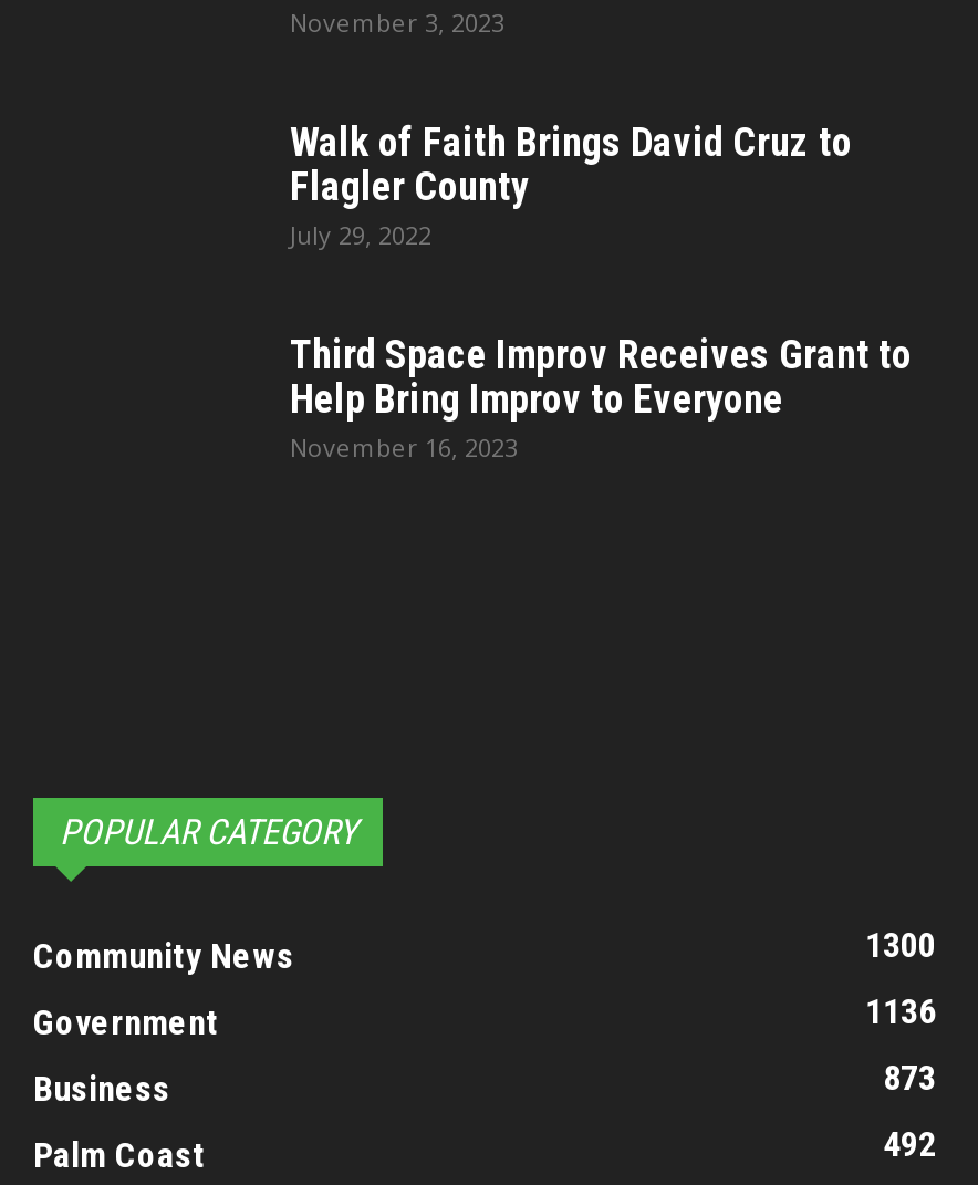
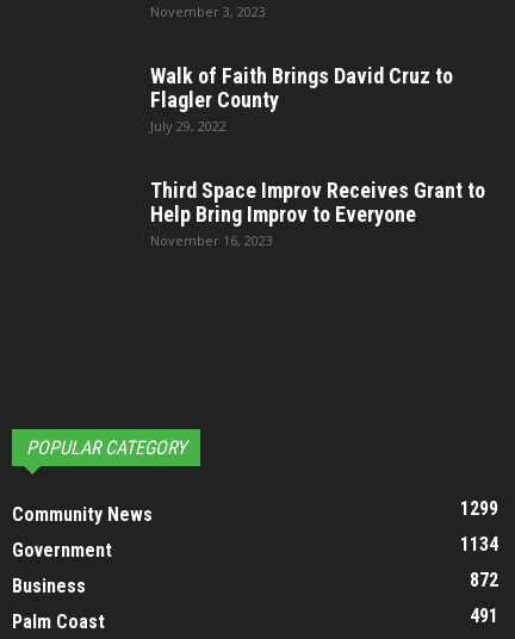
[865,923,936,965] 1300 -> [460,497,498,520] 1299
[865,990,936,1032] 1136 -> [460,533,498,556] 1134
[883,1056,936,1098] 873 -> [470,569,498,592] 872
[883,1123,936,1165] 492 -> [470,605,498,627] 491

